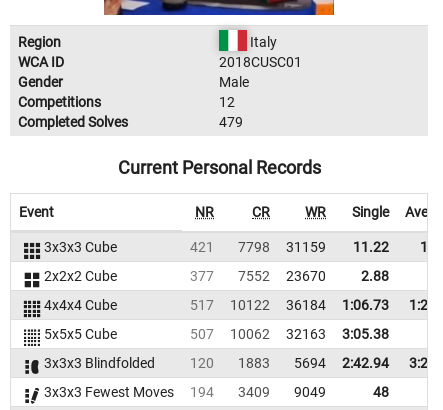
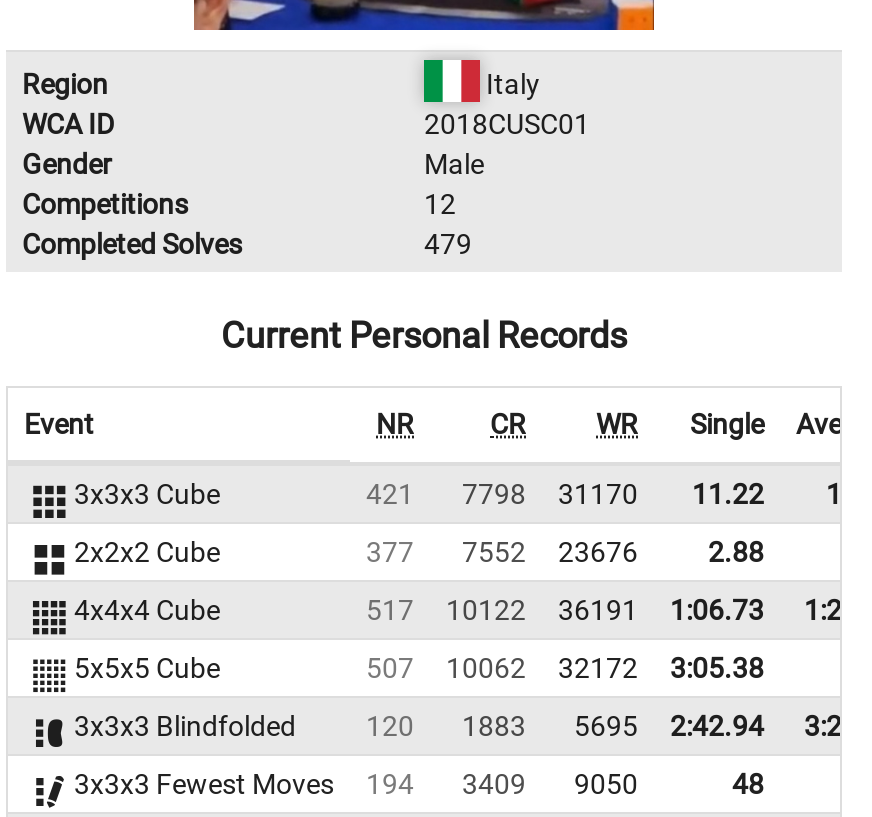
[286,239,326,255] 31159 -> [558,478,638,510] 31170
[190,268,326,284] 377 7552 23670 -> [366,536,638,568] 377 7552 23676
[286,297,326,313] 36184 -> [558,594,638,626] 36191
[190,326,389,342] 507 10062 32163 3:05.38 -> [366,652,764,684] 507 10062 32172 3:05.38
[294,355,326,371] 5694 -> [574,710,638,742] 5695
[44,384,326,400] 3x3x3 Fewest Moves 194 3409 9049 -> [74,768,638,800] 3x3x3 Fewest Moves 194 3409 9050

